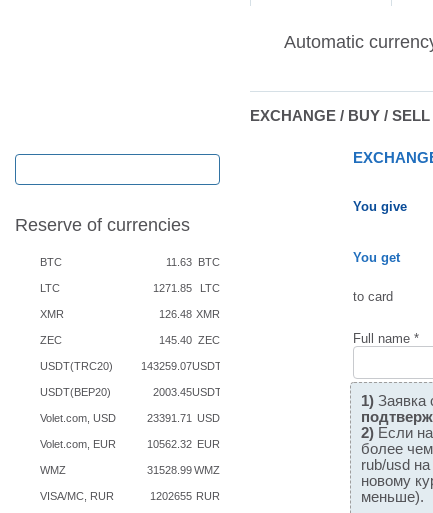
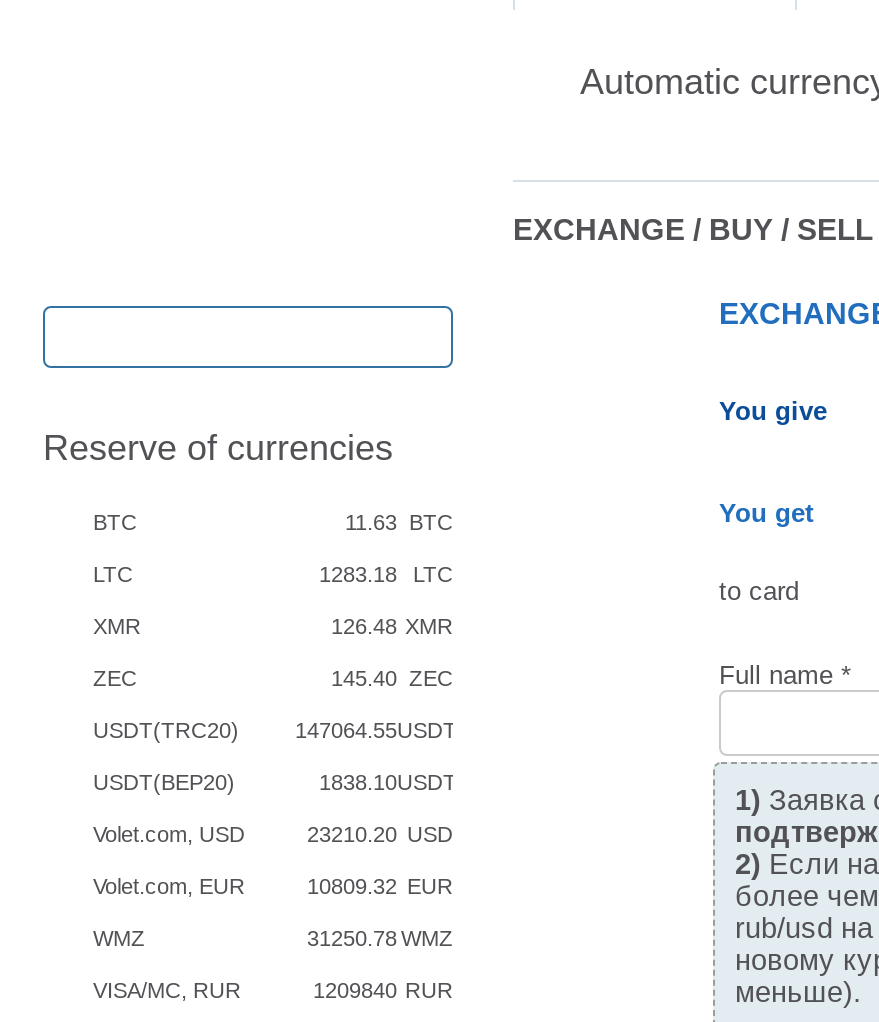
[153,282,220,294] 1271.85 LTC -> [319,562,453,586] 1283.18 LTC
[141,360,222,372] 143259.07 USDT -> [295,718,457,742] 147064.55 USDT
[153,386,222,398] 2003.45 USDT -> [319,770,457,794] 1838.10 USDT
[147,412,220,424] 23391.71 USD -> [307,822,453,846] 23210.20 USD
[147,438,220,450] 10562.32 EUR -> [307,874,453,898] 10809.32 EUR
[147,464,220,476] 31528.99 WMZ -> [307,926,453,950] 31250.78 WMZ
[150,490,220,502] 1202655 RUR -> [313,978,453,1002] 1209840 RUR

